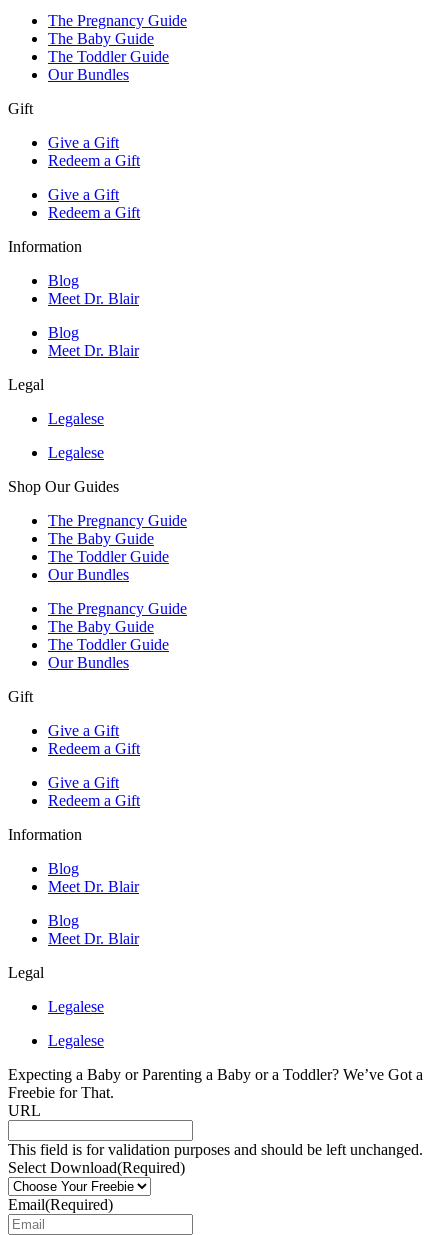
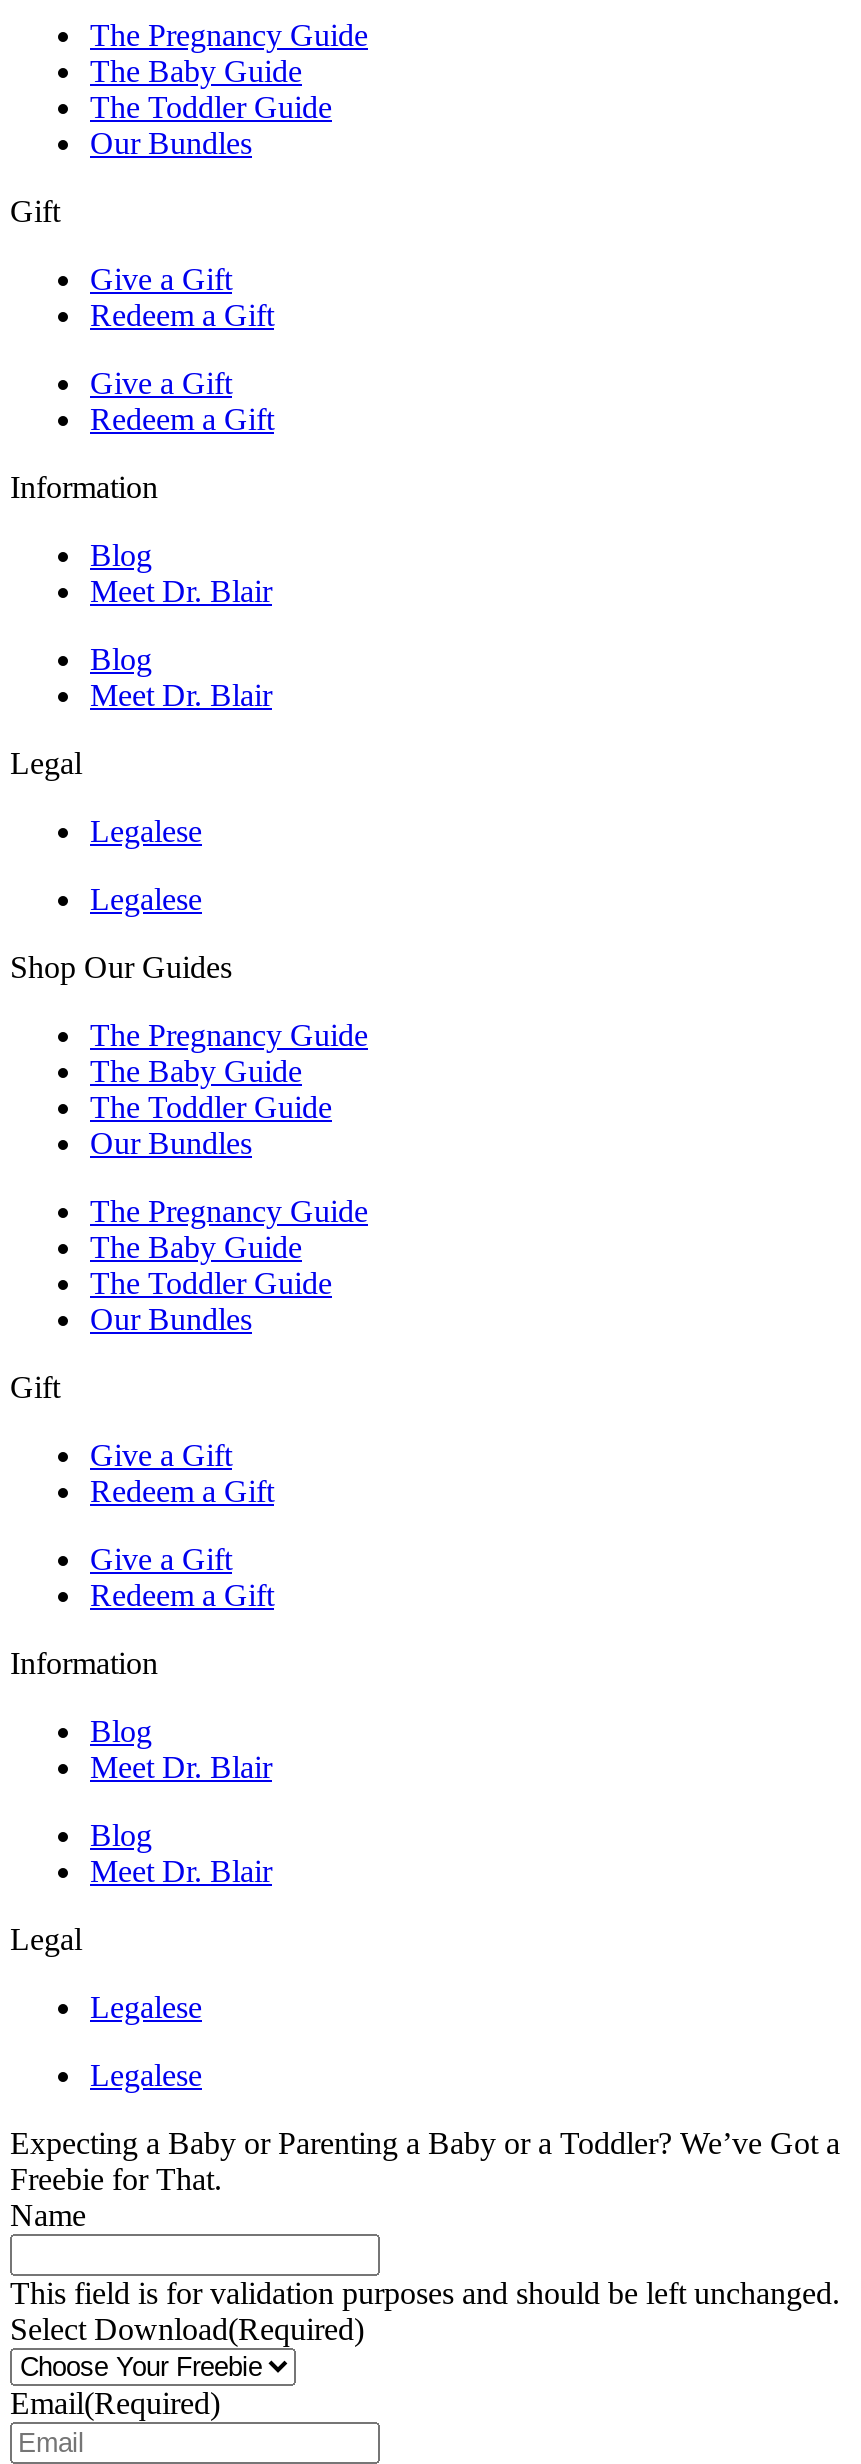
[8,1102,41,1119] URL -> [10,2198,86,2232] Name

